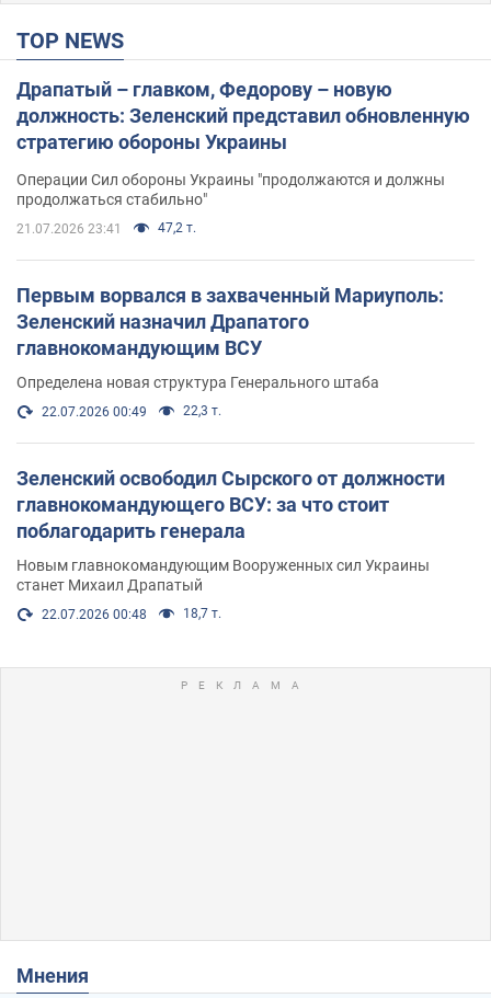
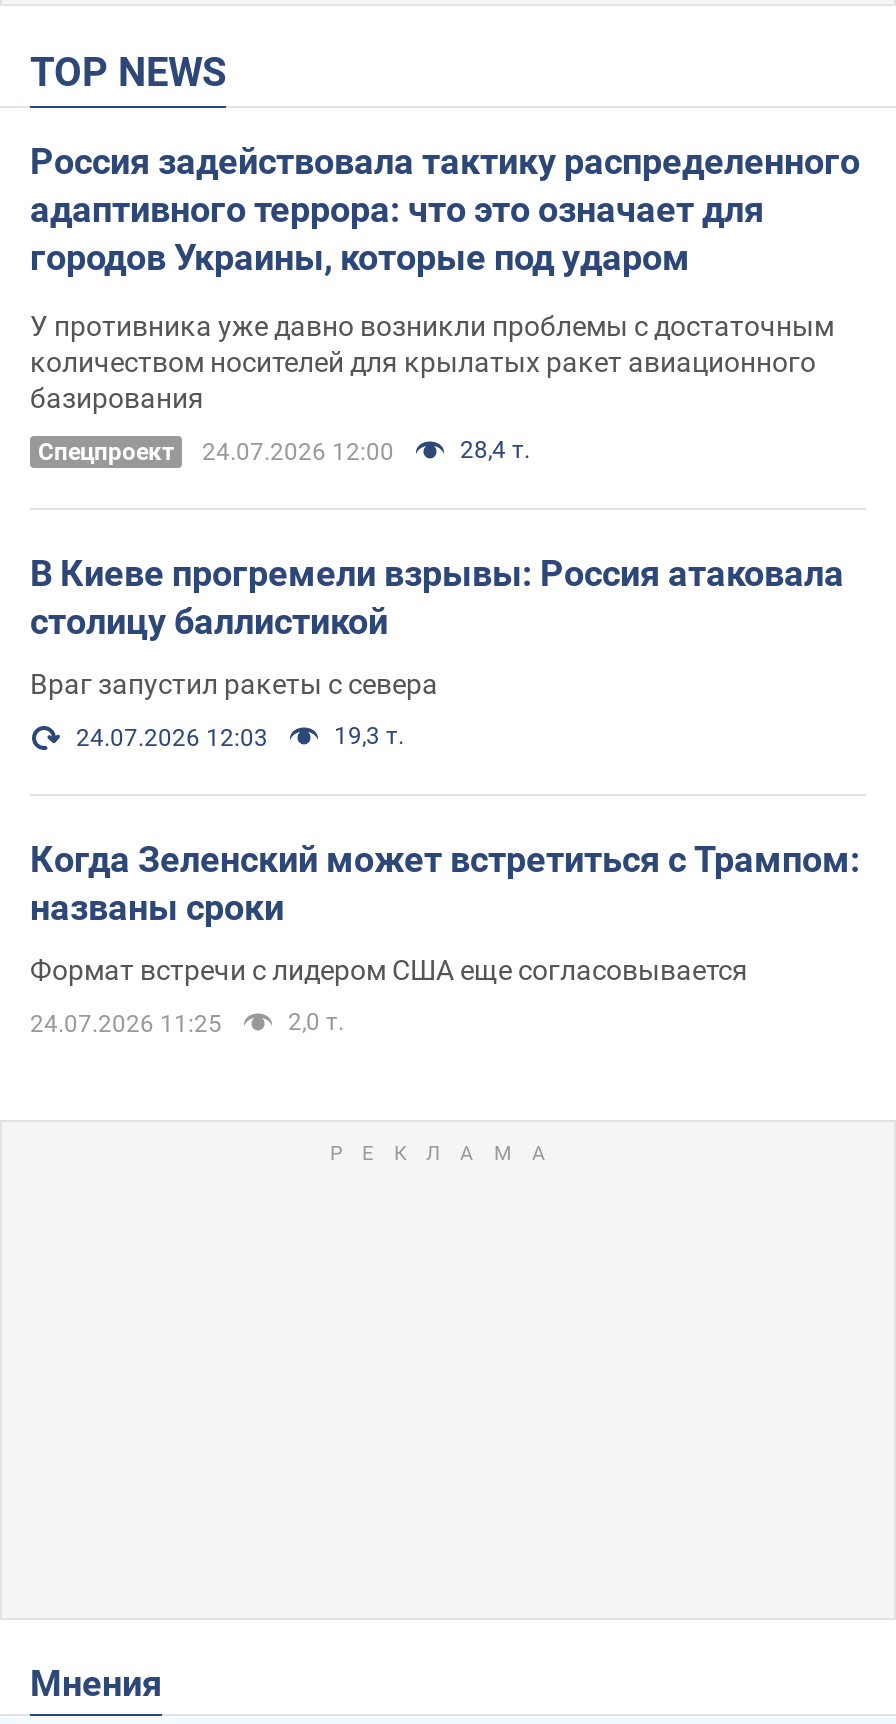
[16,77,470,153] Драпатый – главком, Федорову – новую | должность: Зеленский представил обновленную | стратегию обороны Украины -> [30,139,860,277] Россия задействовала тактику распределенного | адаптивного террора: что это означает для | городов Украины, которые под ударом
[16,171,445,208] Операции Сил обороны Украины "продолжаются и должны | продолжаться стабильно" -> [30,309,834,413] У противника уже давно возникли проблемы с достаточным | количеством носителей для крылатых ракет авиационного | базирования
[16,220,196,236] 21.07.2026 23:41 | 47,2 т. -> [38,435,530,465] Спецпроект | 24.07.2026 12:00 | 28,4 т.
[16,283,444,359] Первым ворвался в захваченный Мариуполь: | Зеленский назначил Драпатого | главнокомандующим ВСУ -> [30,551,844,641] В Киеве прогремели взрывы: Россия атаковала | столицу баллистикой
[16,373,379,391] Определена новая структура Генерального штаба -> [30,667,438,699] Враг запустил ракеты с севера
[42,403,221,419] 22.07.2026 00:49 | 22,3 т. -> [76,721,404,751] 24.07.2026 12:03 | 19,3 т.
[16,466,445,542] Зеленский освободил Сырского от должности | главнокомандующего ВСУ: за что стоит | поблагодарить генерала -> [30,837,860,927] Когда Зеленский может встретиться с Трампом: | названы сроки
[16,556,430,593] Новым главнокомандующим Вооруженных сил Украины | станет Михаил Драпатый -> [30,953,748,985] Формат встречи с лидером США еще согласовывается
[42,605,221,622] 22.07.2026 00:48 | 18,7 т. -> [30,1007,344,1037] 24.07.2026 11:25 | 2,0 т.

